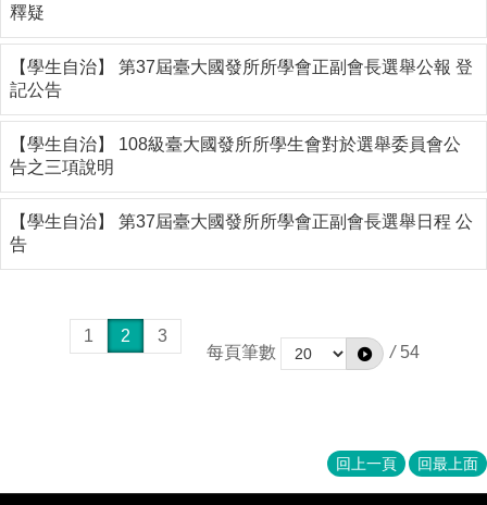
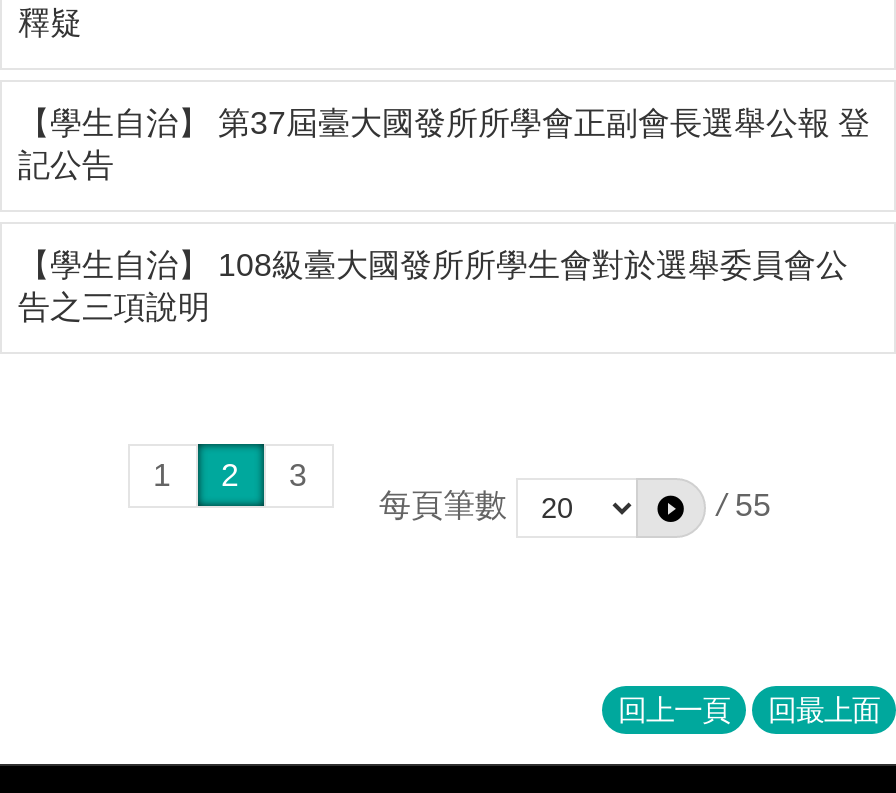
[10,212,473,253] 【學生自治】 第37屆臺大國發所所學會正副會長選舉日程 公 | 告 -> none
[390,343,419,361] / 54 -> [717,488,771,522] / 55

